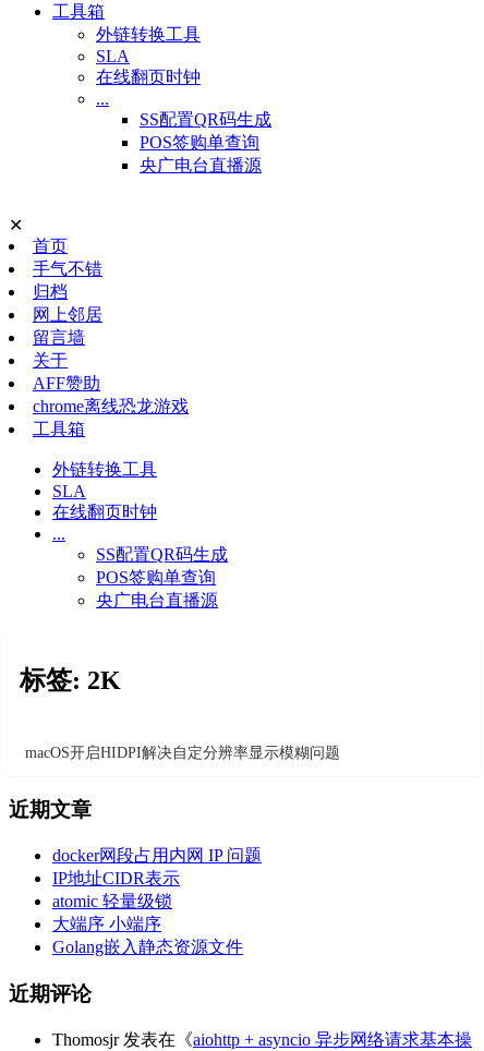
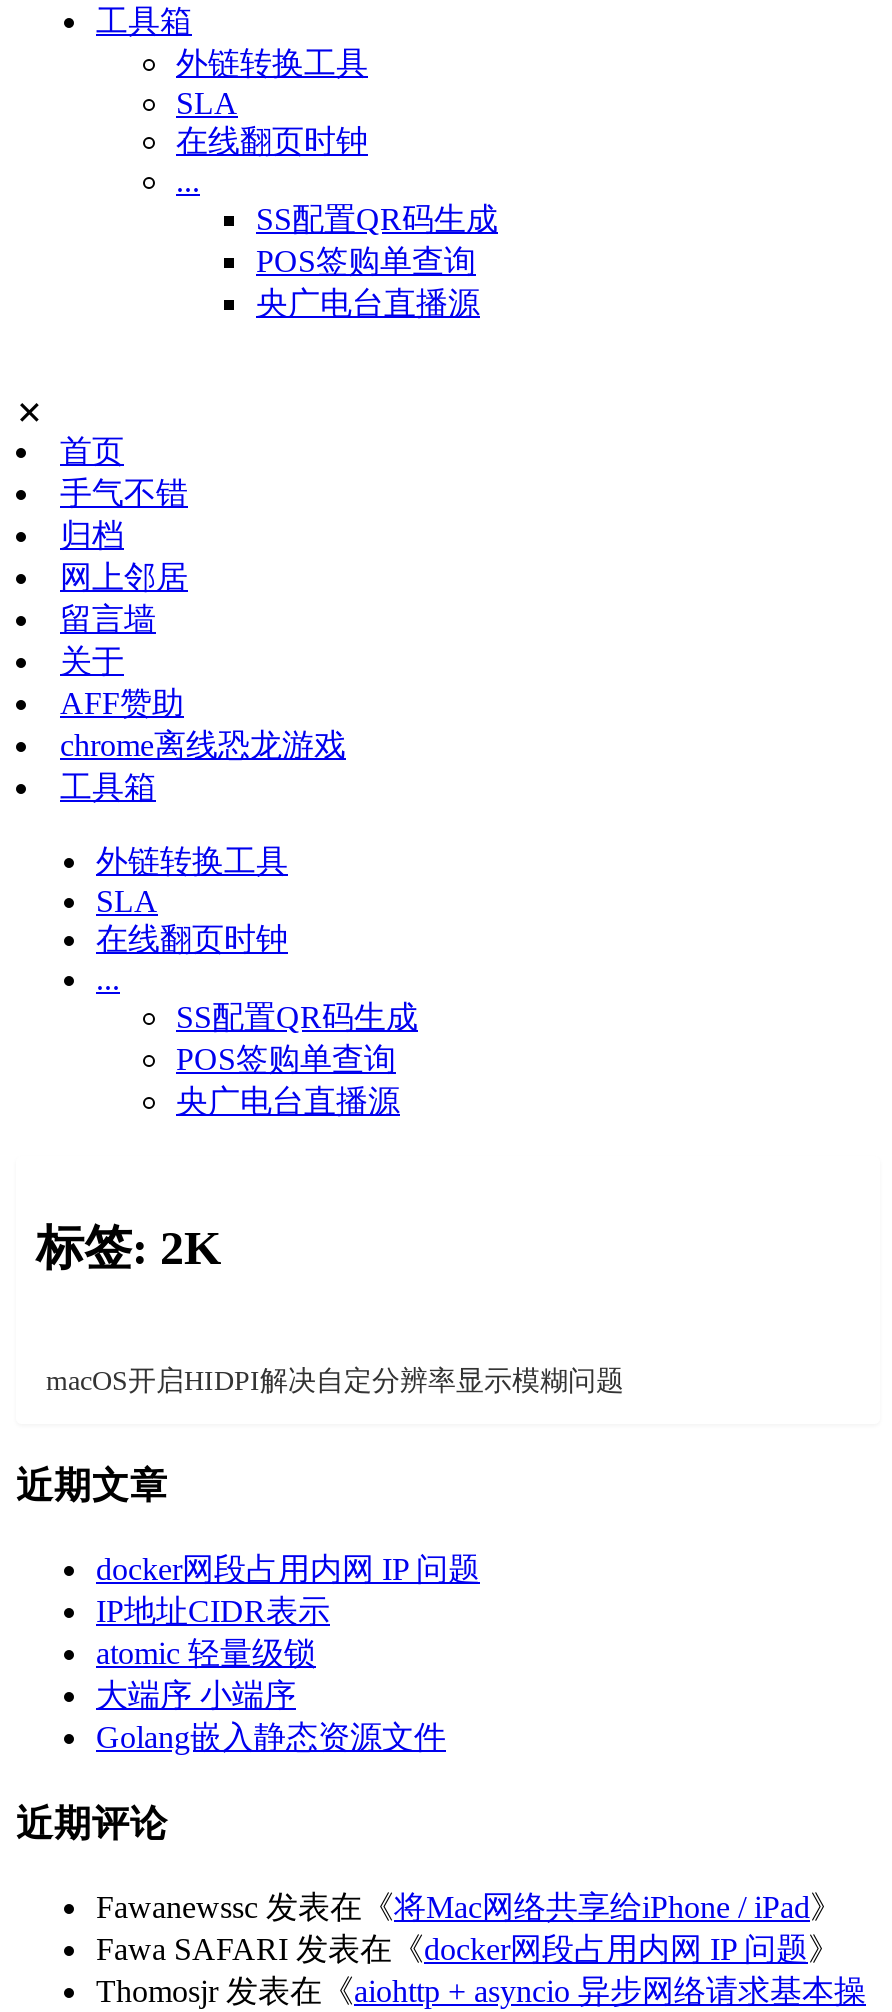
none -> [96,1889,842,1965] Fawanewssc发表在《将Mac网络共享给iPhone / iPad》 | Fawa SAFARI发表在《docker网段占用内网 IP 问题》

